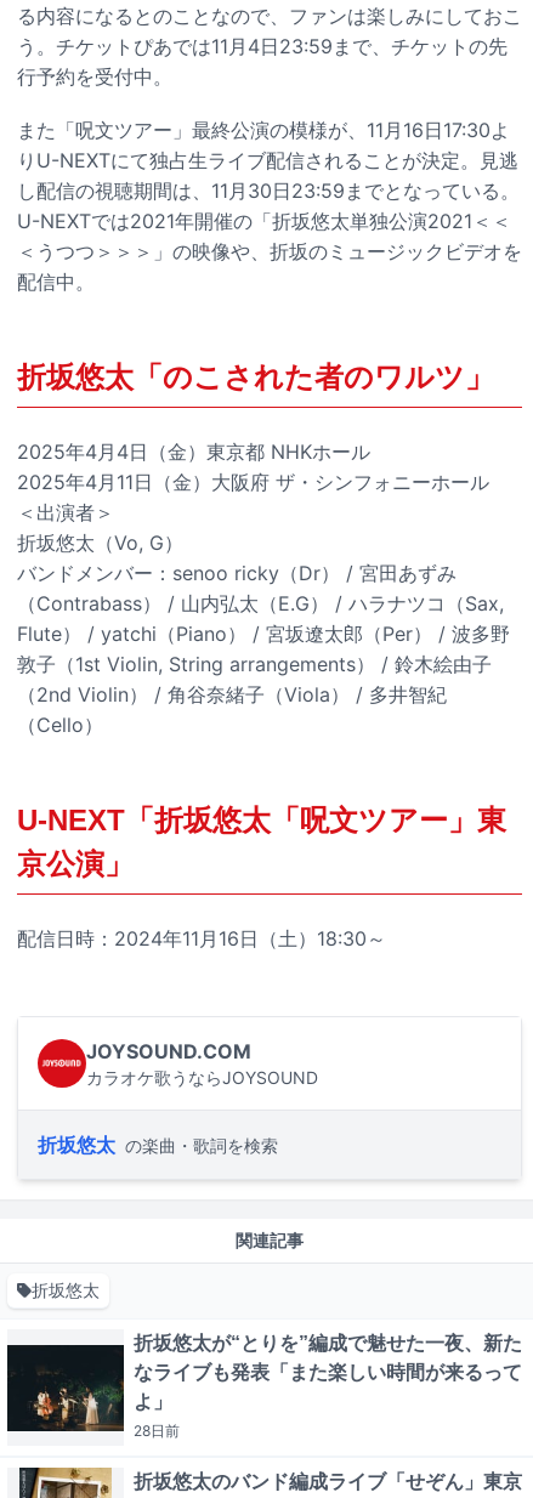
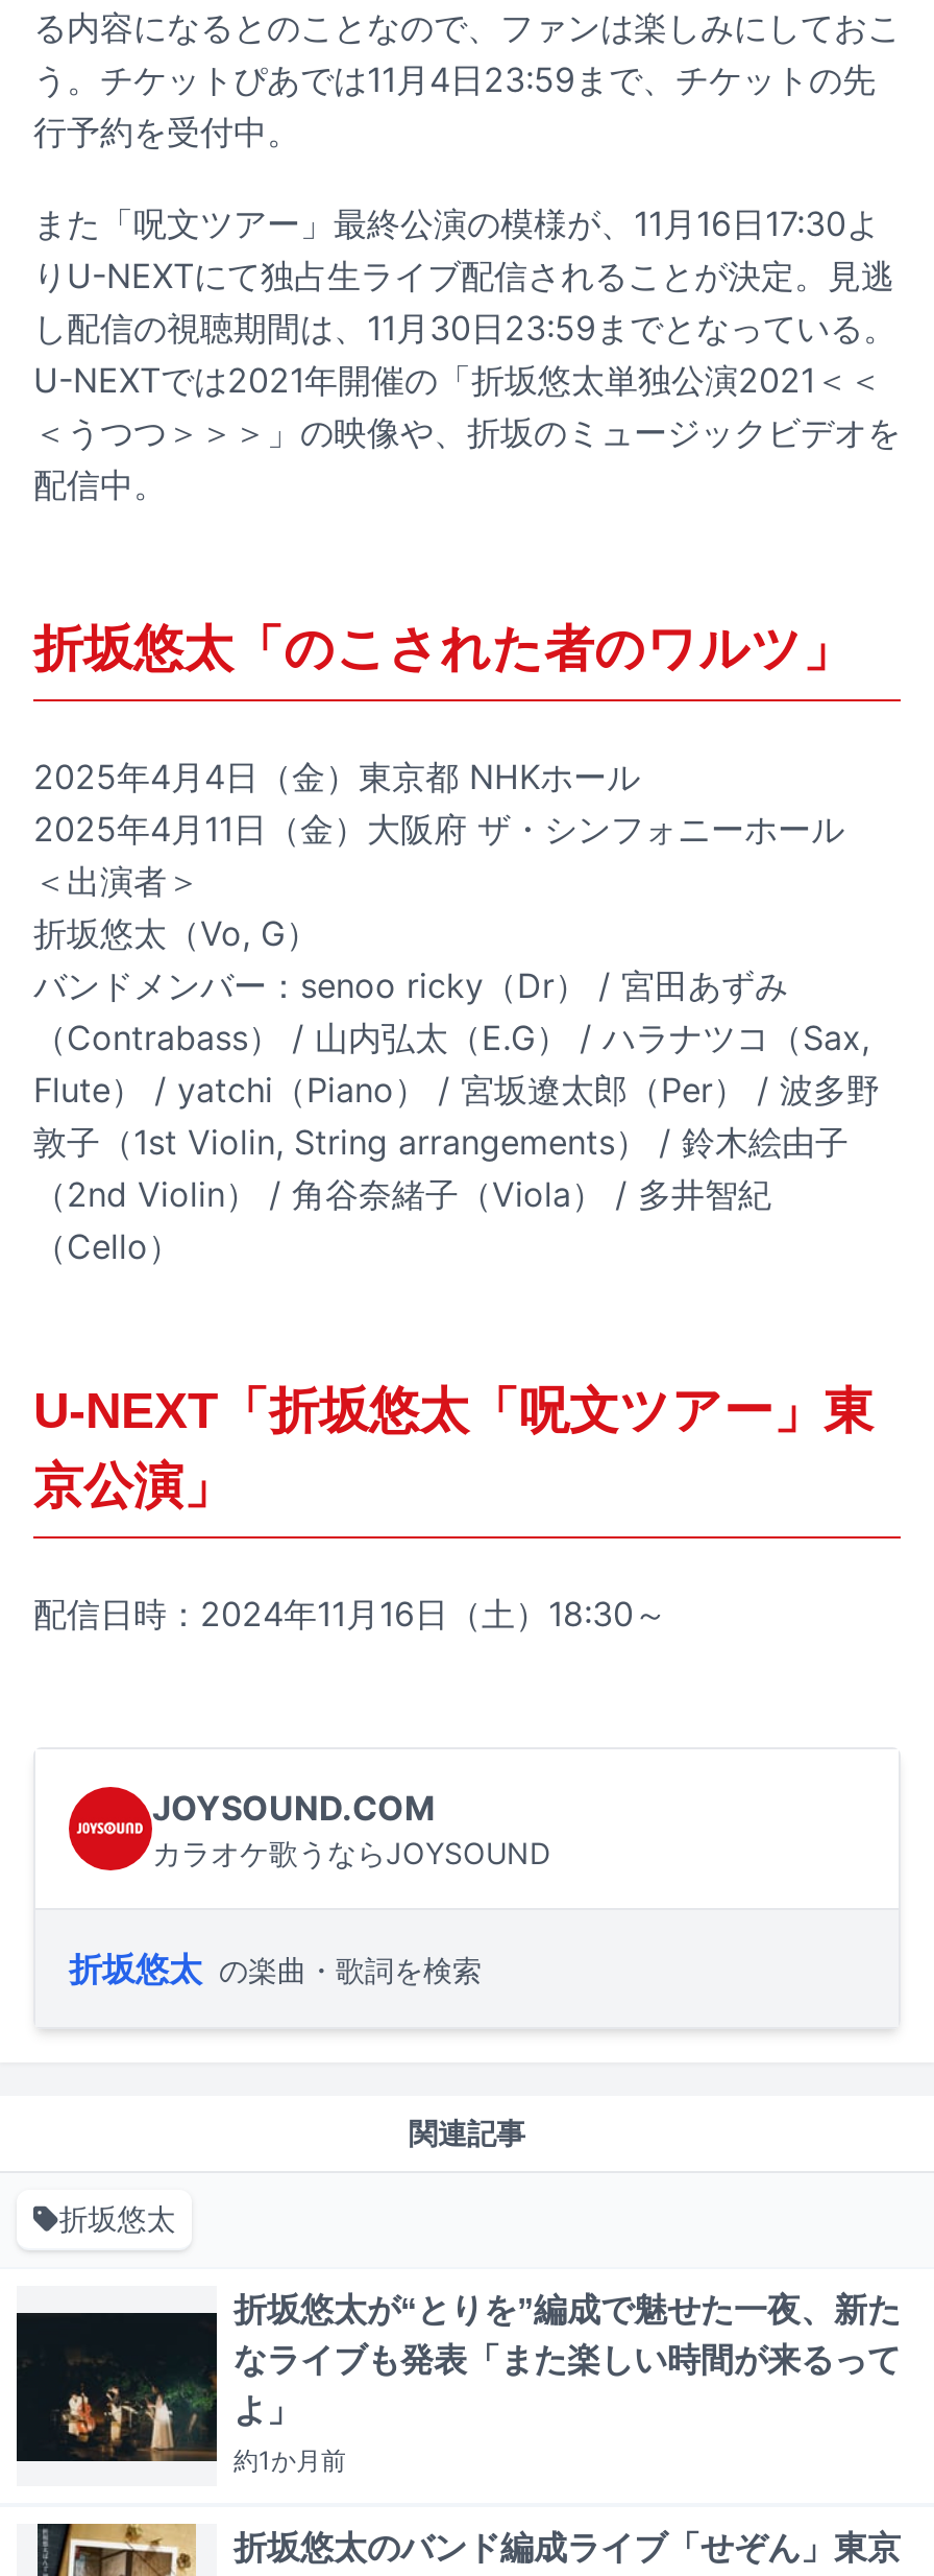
[134,1422,180,1440] 28日前 -> [233,2446,346,2477] 約1か月前

